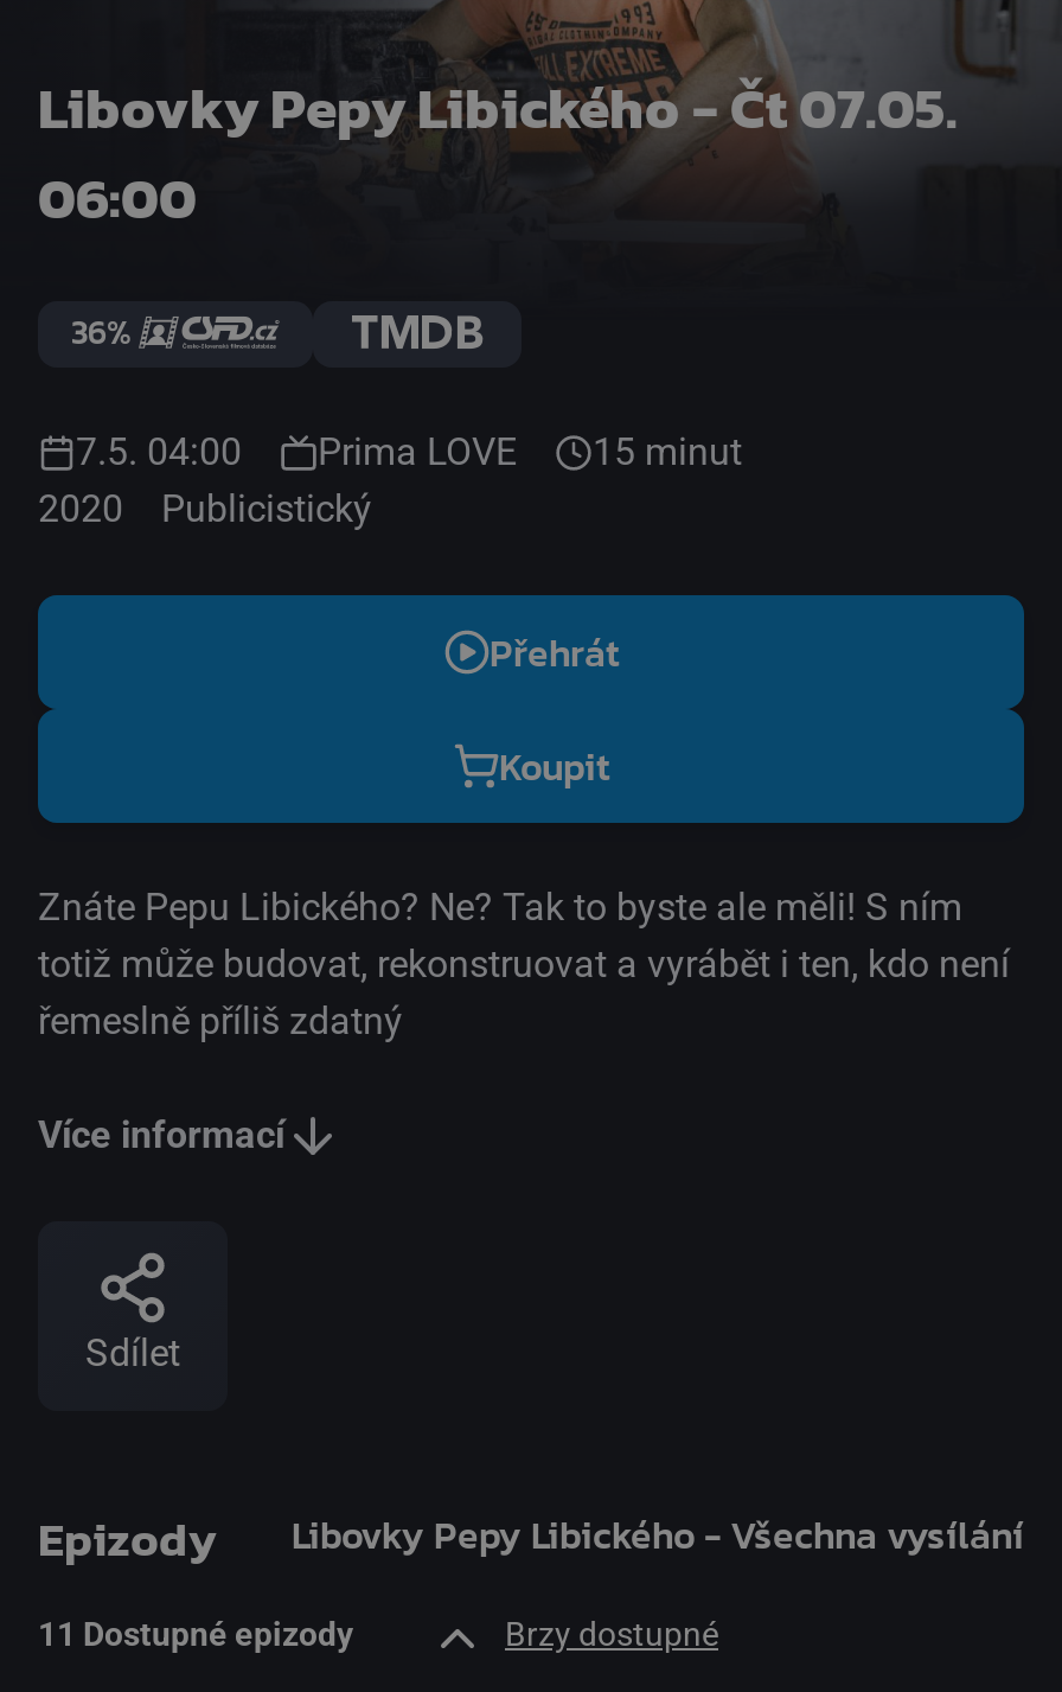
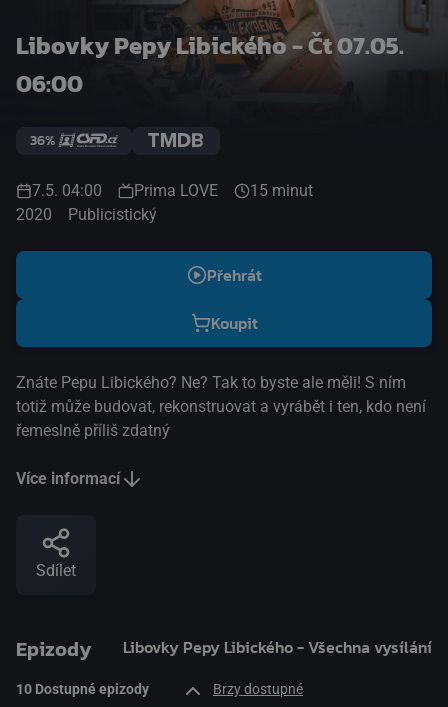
[38,1615,353,1653] 11 Dostupné epizody -> [16,681,149,697] 10 Dostupné epizody

